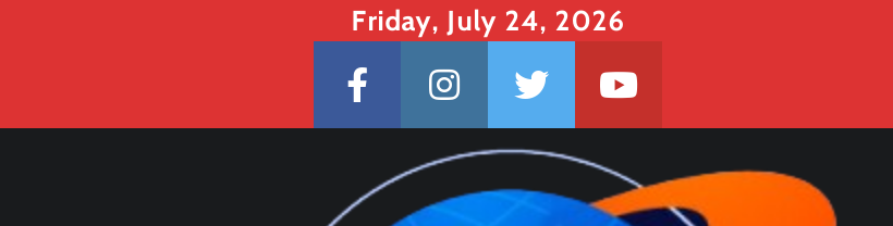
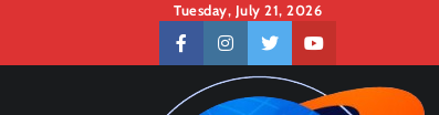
[351,4,625,37] Friday, July 24, 2026 -> [174,2,322,19] Tuesday, July 21, 2026

